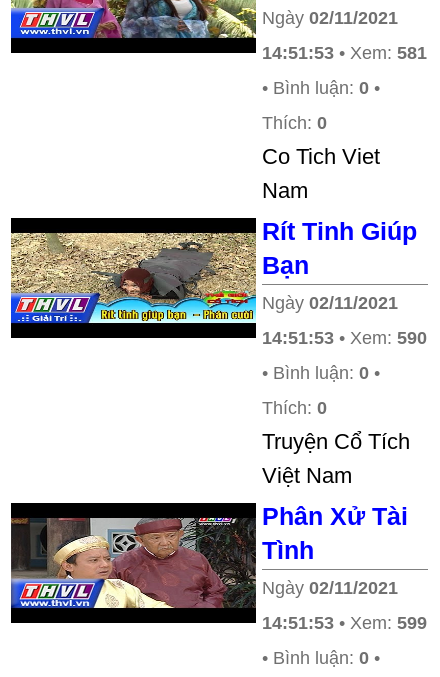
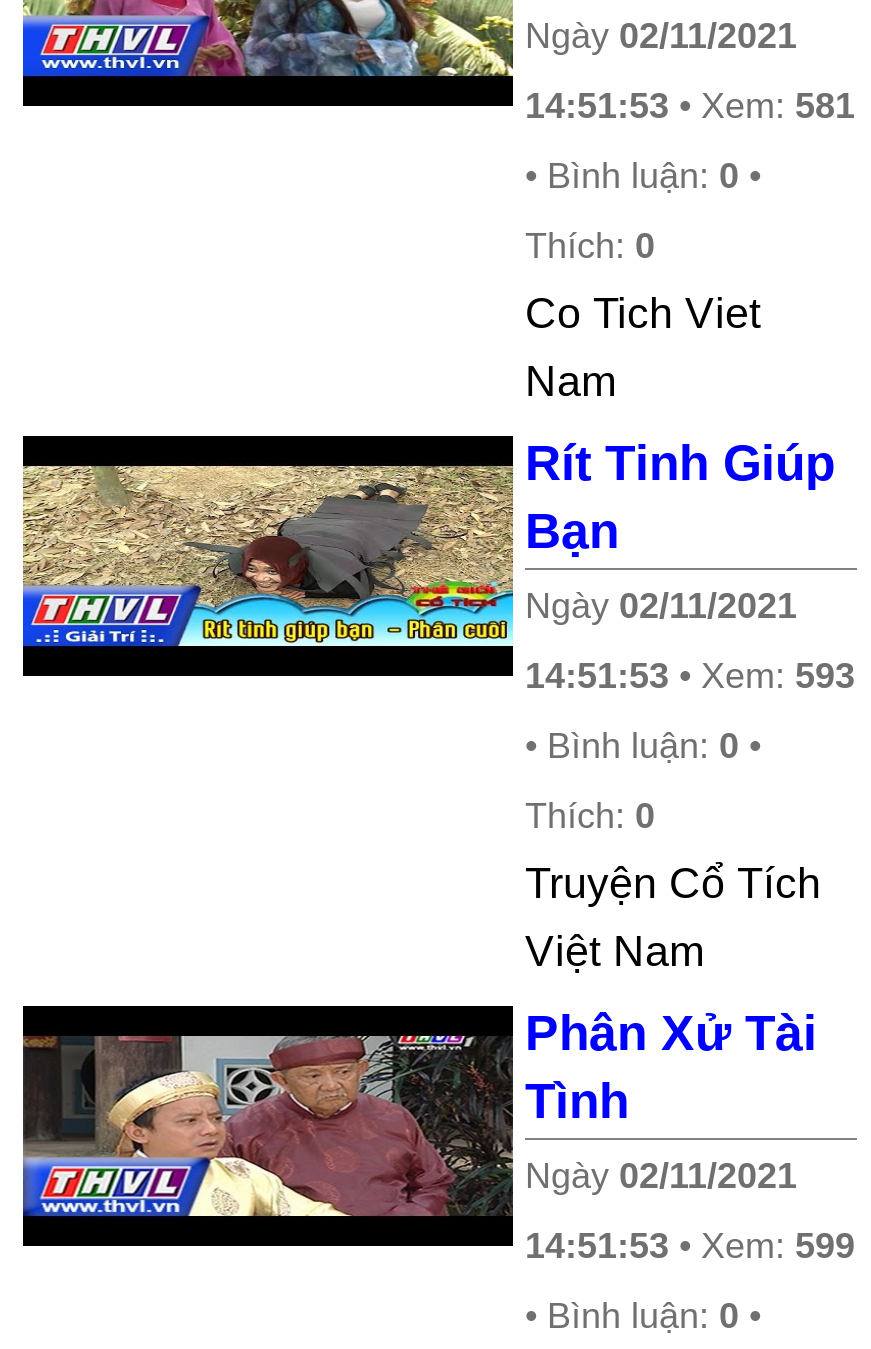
[262,328,427,348] 14:51:53 • Xem: 590 -> [525,656,855,696] 14:51:53 • Xem: 593

